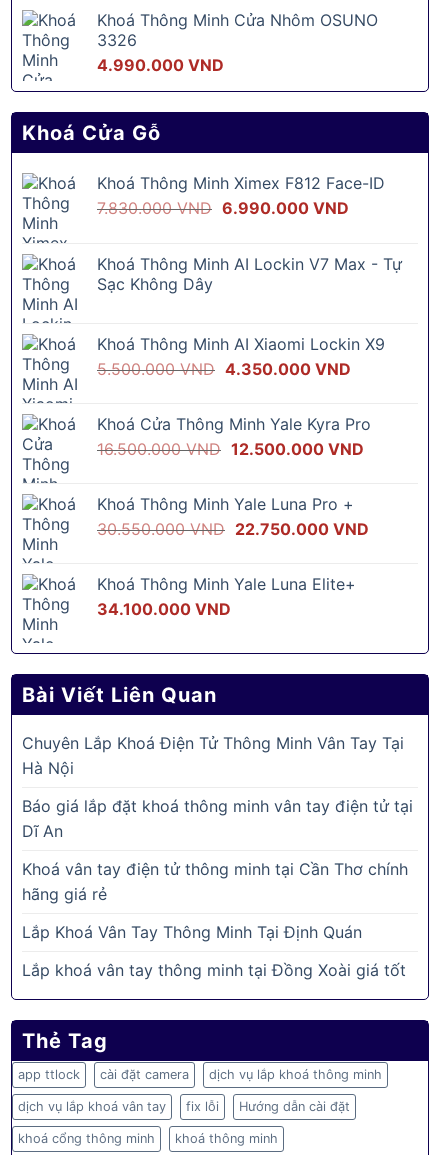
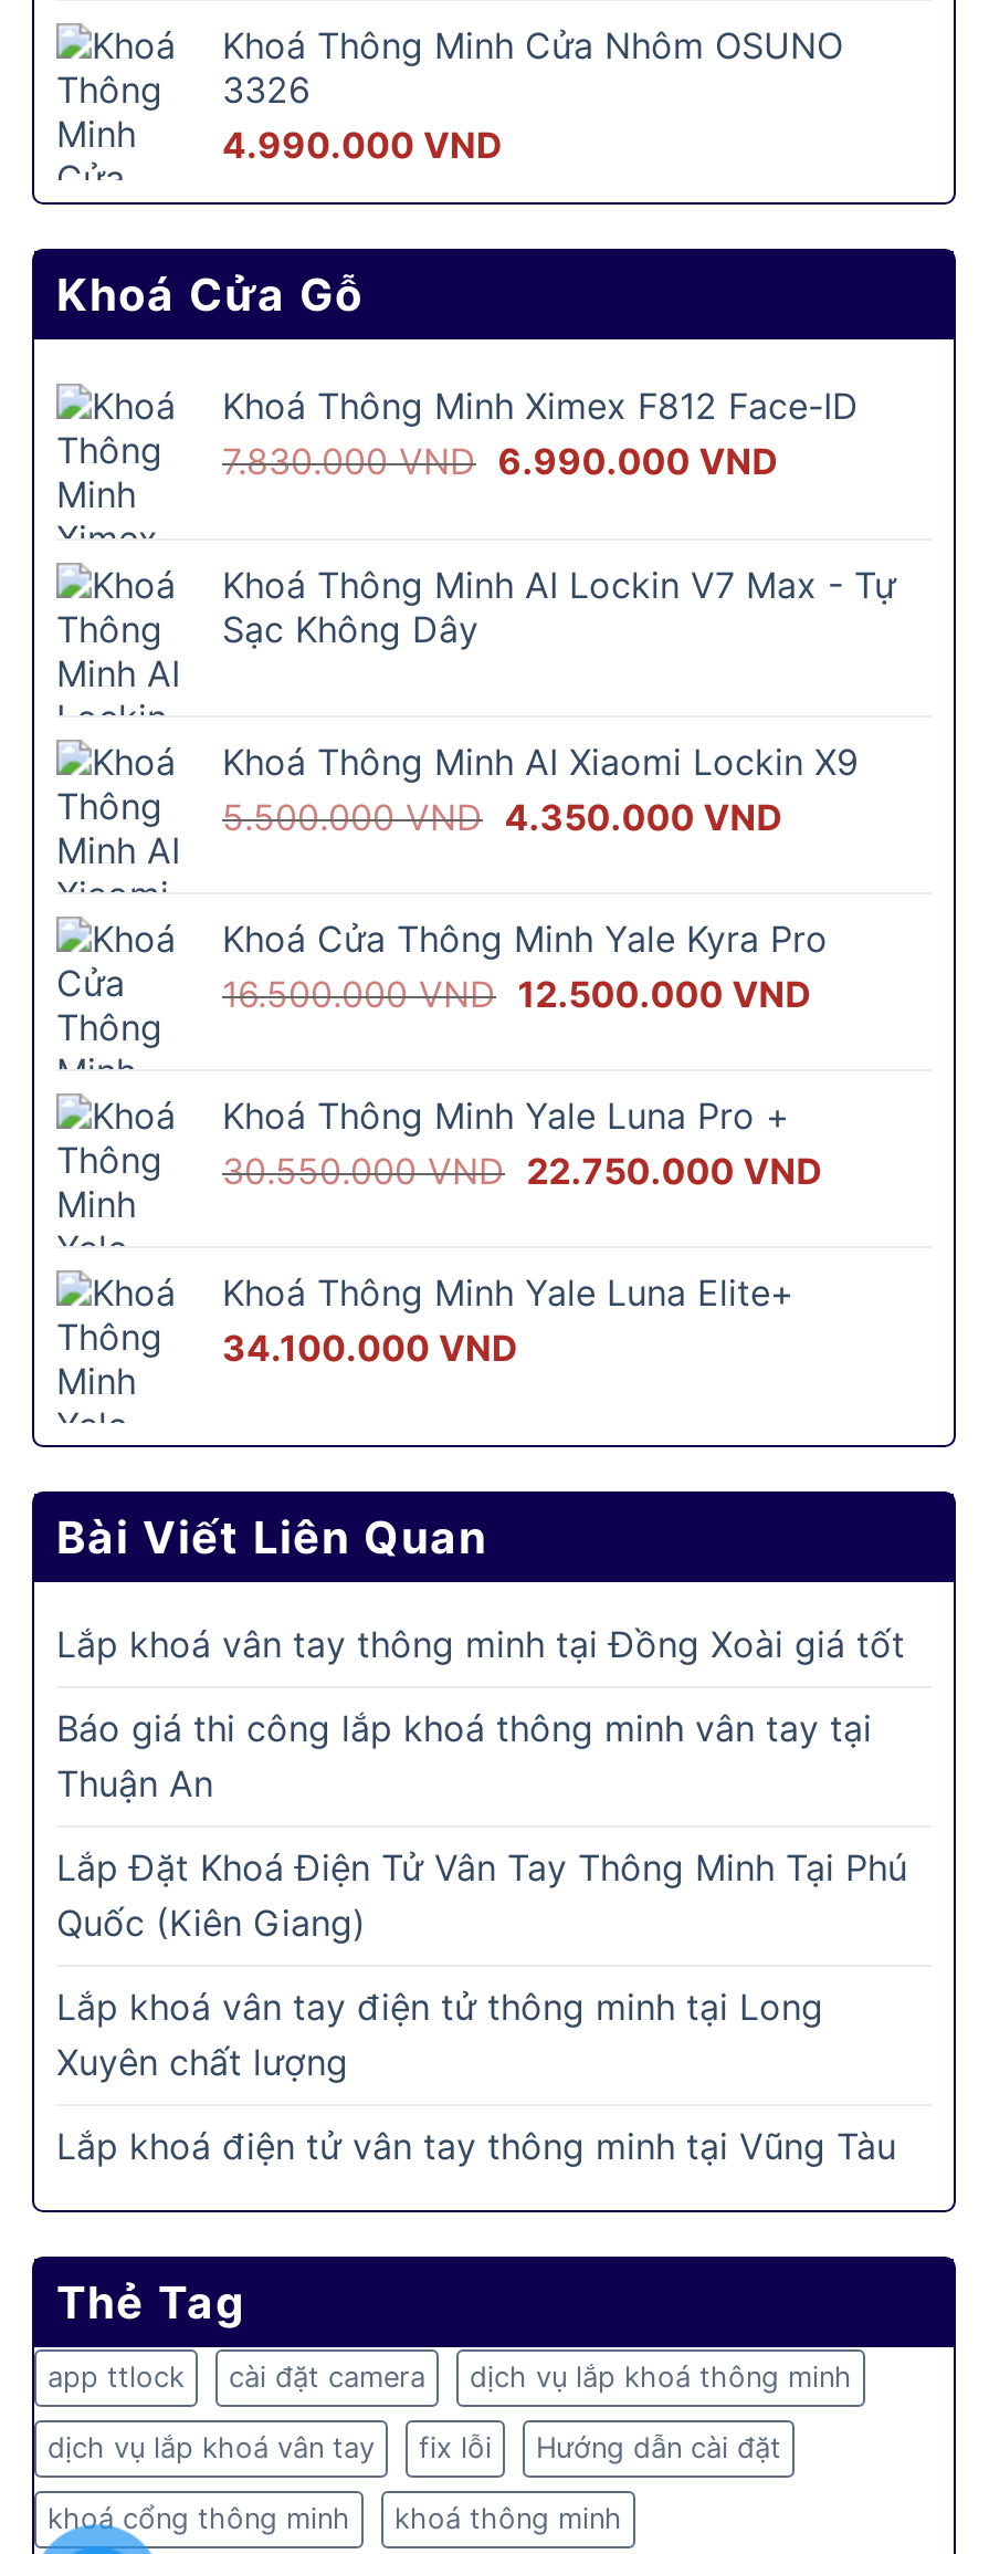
[22,733,413,942] Chuyên Lắp Khoá Điện Tử Thông Minh Vân Tay Tại | Hà Nội | Báo giá lắp đặt khoá thông minh vân tay điện tử tại | Dĩ An | Khoá vân tay điện tử thông minh tại Cần Thơ chính | hãng giá rẻ | Lắp Khoá Vân Tay Thông Minh Tại Định Quán -> none
moved [22,960,406,980] -> [56,1621,905,1665]: Lắp khoá vân tay thông minh tại Đồng Xoài giá tốt
none -> [56,1705,907,2167] Báo giá thi công lắp khoá thông minh vân tay tại | Thuận An | Lắp Đặt Khoá Điện Tử Vân Tay Thông Minh Tại Phú | Quốc (Kiên Giang) | Lắp khoá vân tay điện tử thông minh tại Long | Xuyên chất lượng | Lắp khoá điện tử vân tay thông minh tại Vũng Tàu

